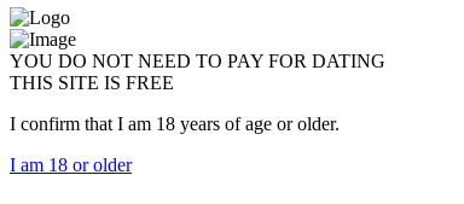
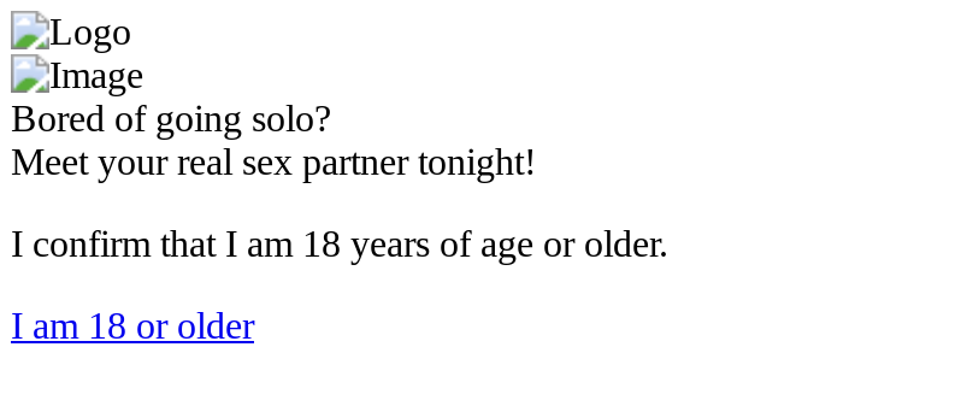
[10,51,385,93] YOU DO NOT NEED TO PAY FOR DATING | THIS SITE IS FREE -> [11,98,536,182] Bored of going solo? | Meet your real sex partner tonight!

